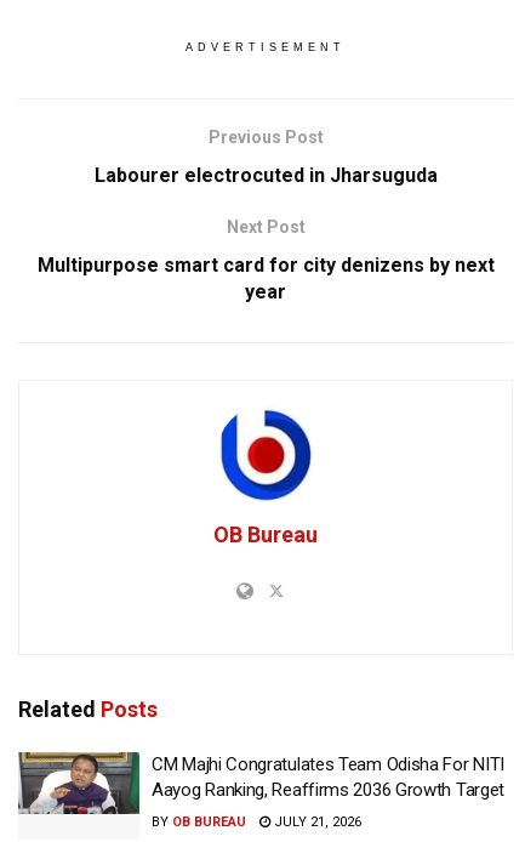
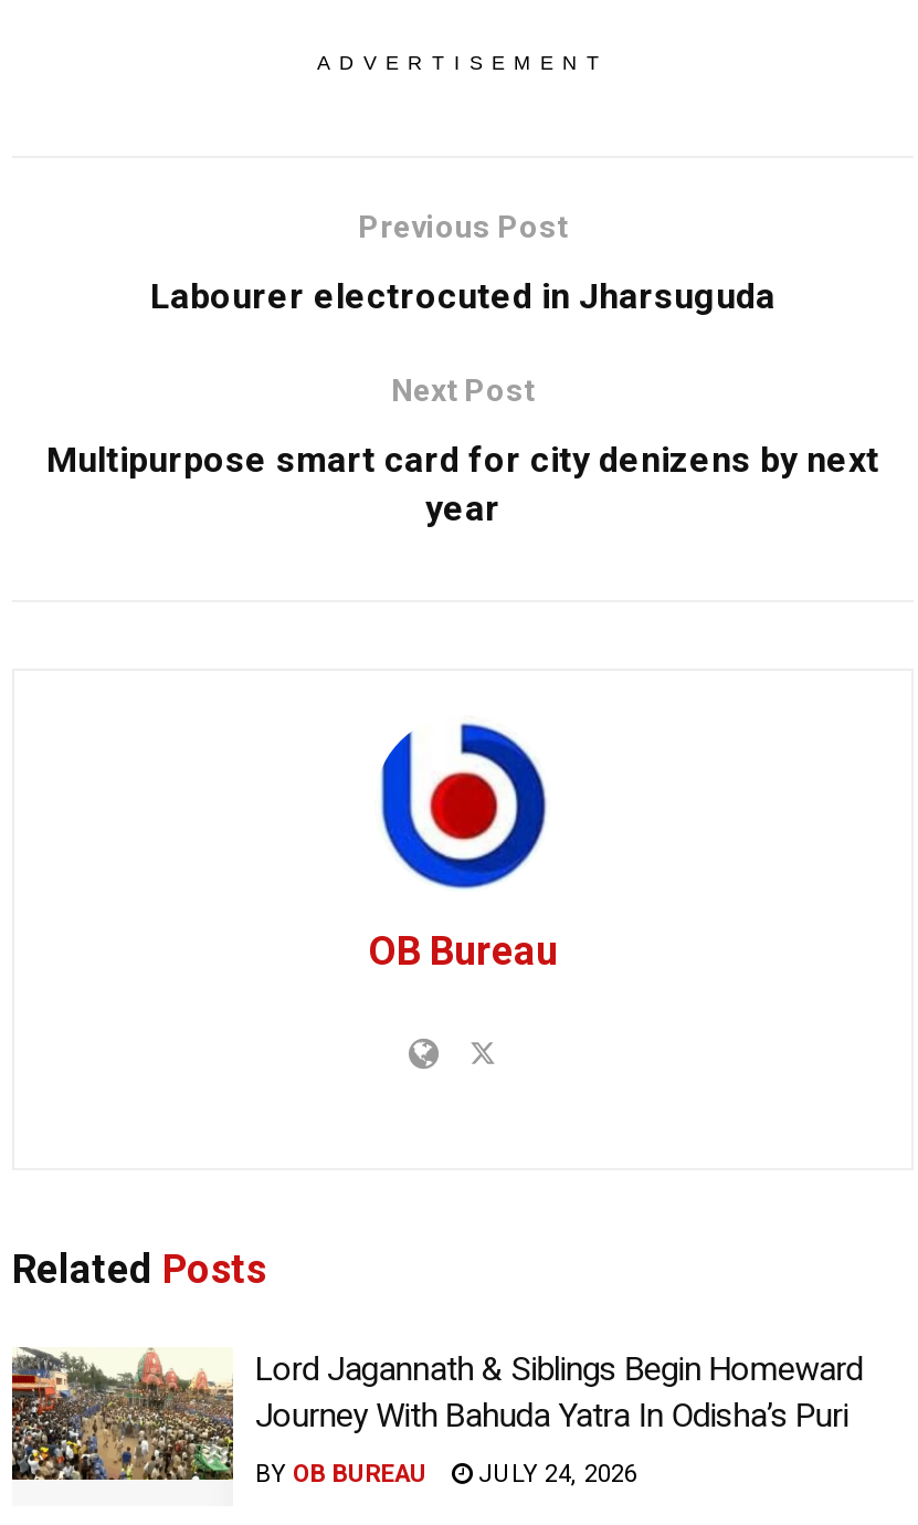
[17,751,505,825] [image] | CM Majhi Congratulates Team Odisha For NITI | Aayog Ranking, Reaffirms 2036 Growth Target -> [10,1347,863,1482] [image] | Lord Jagannath & Siblings Begin Homeward | Journey With Bahuda Yatra In Odisha’s Puri
[152,814,361,830] BY OB BUREAU JULY 21, 2026 -> [255,1460,637,1489] BY OB BUREAU JULY 24, 2026

